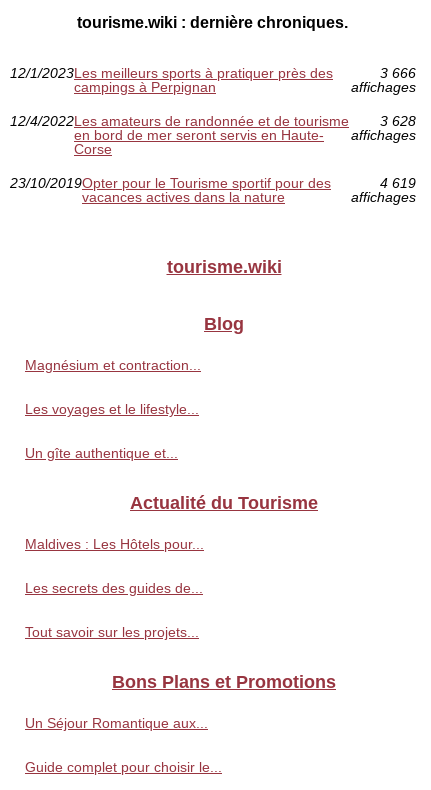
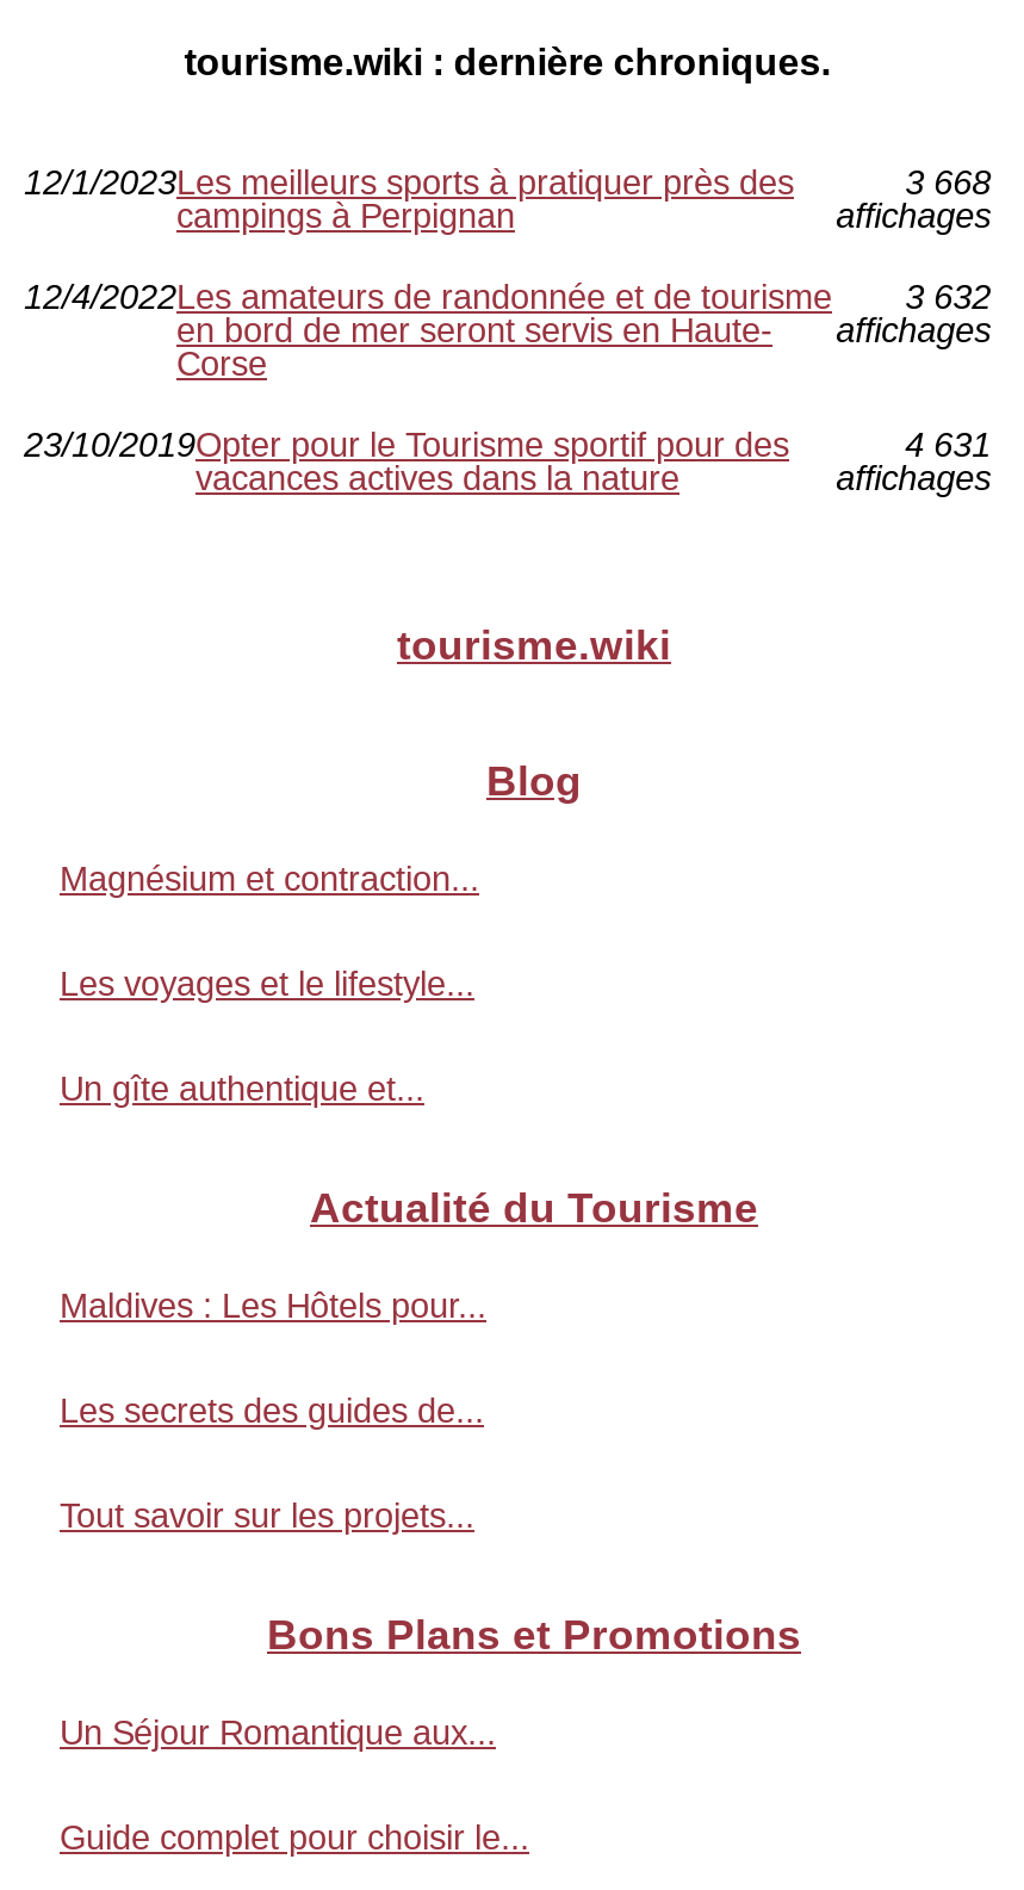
[380,65,416,81] 3 666 -> [905,164,991,202] 3 668
[10,113,416,129] 12/4/2022Les amateurs de randonnée et de tourisme 3 628 -> [24,279,991,317] 12/4/2022Les amateurs de randonnée et de tourisme 3 632
[380,175,416,191] 4 619 -> [905,426,991,465] 4 631

